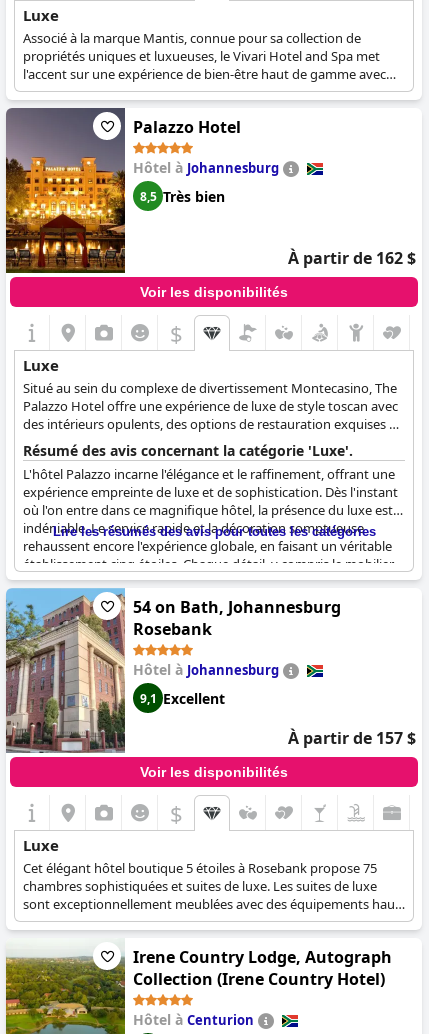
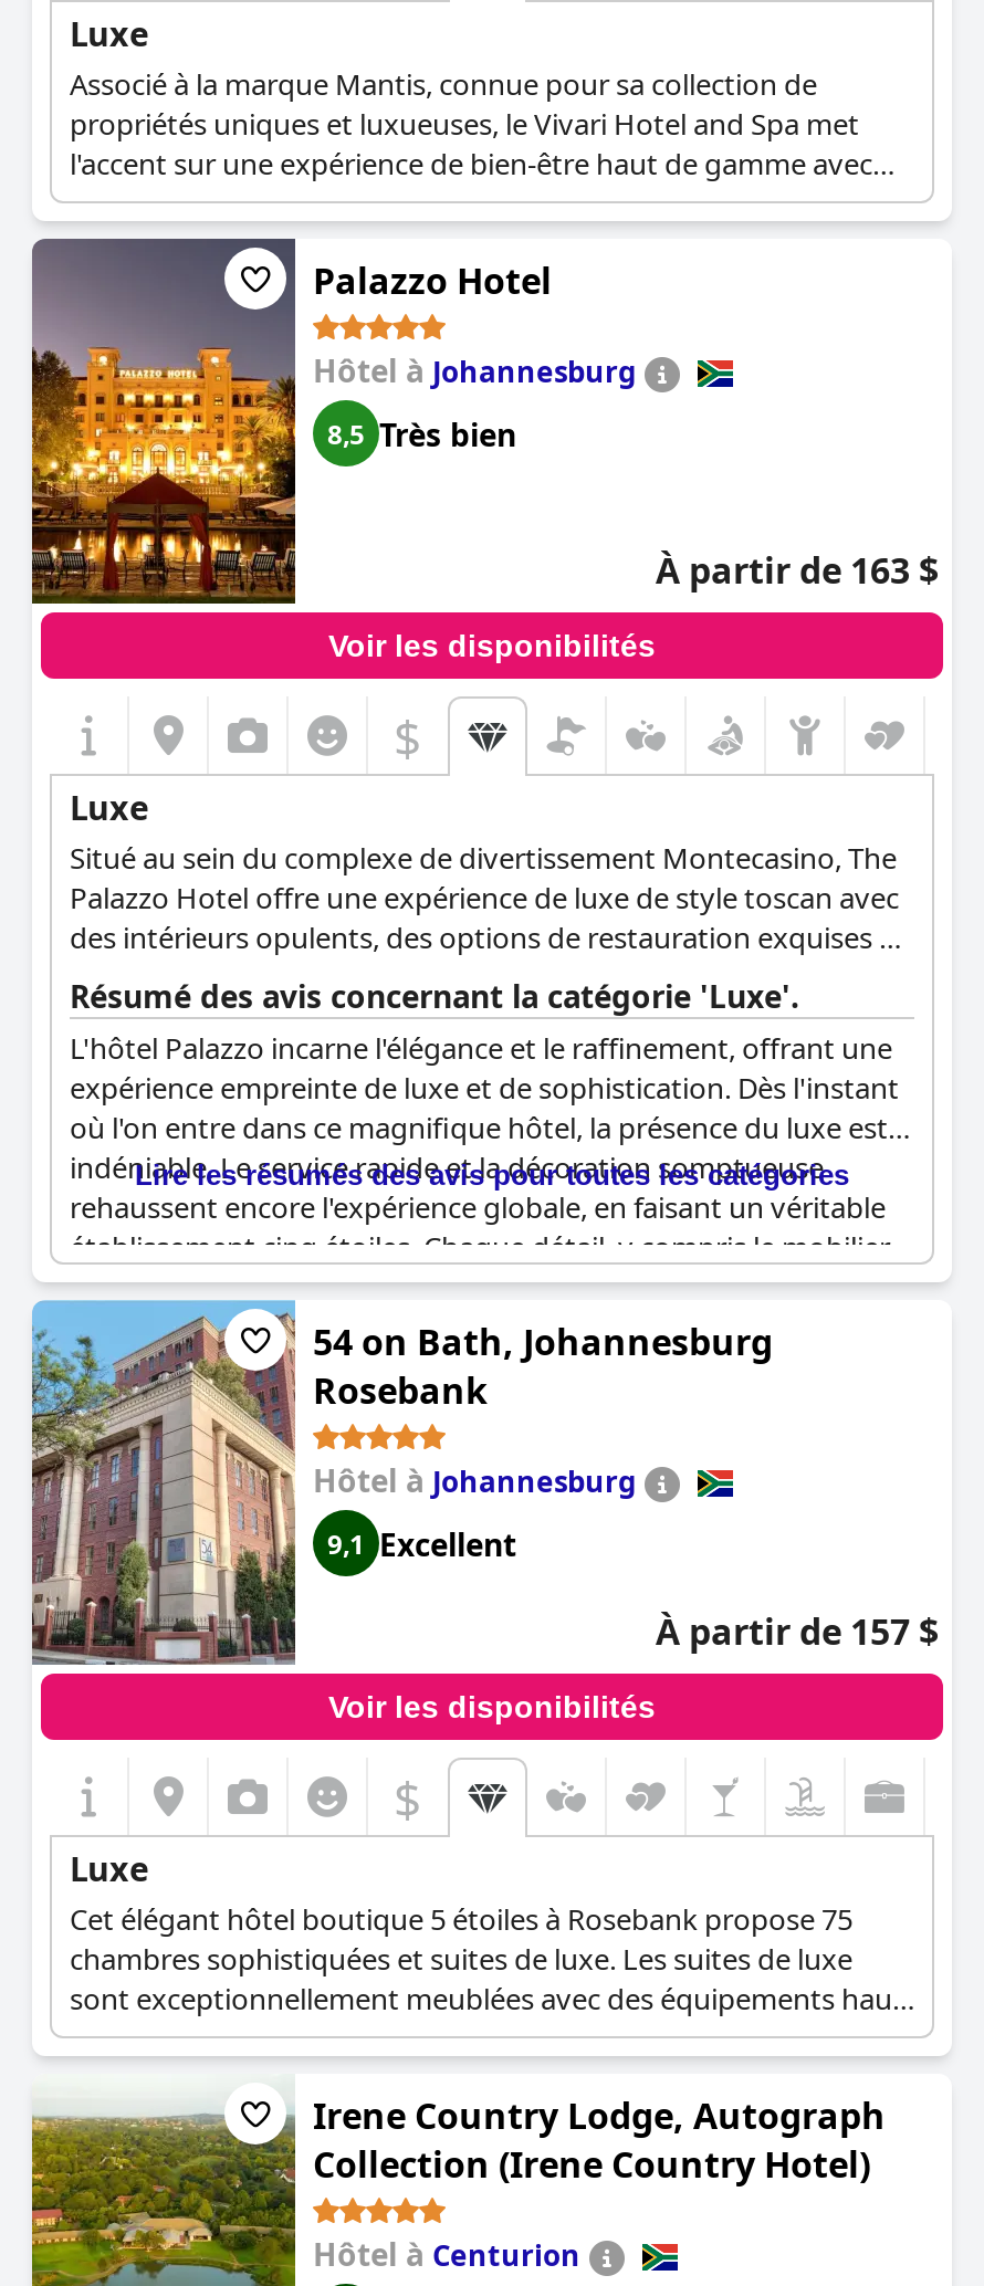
[288,247,416,269] À partir de 162 $ -> [656,546,939,595] À partir de 163 $

